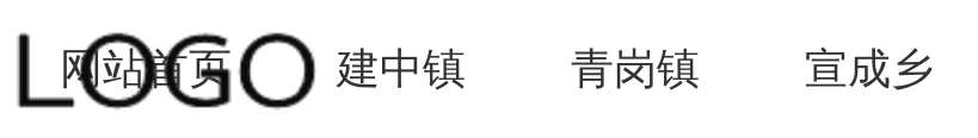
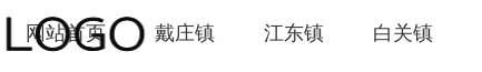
[337,45,934,93] 建中镇 | 青岗镇 | 宣成乡 -> [155,22,433,44] 戴庄镇 | 江东镇 | 白关镇

